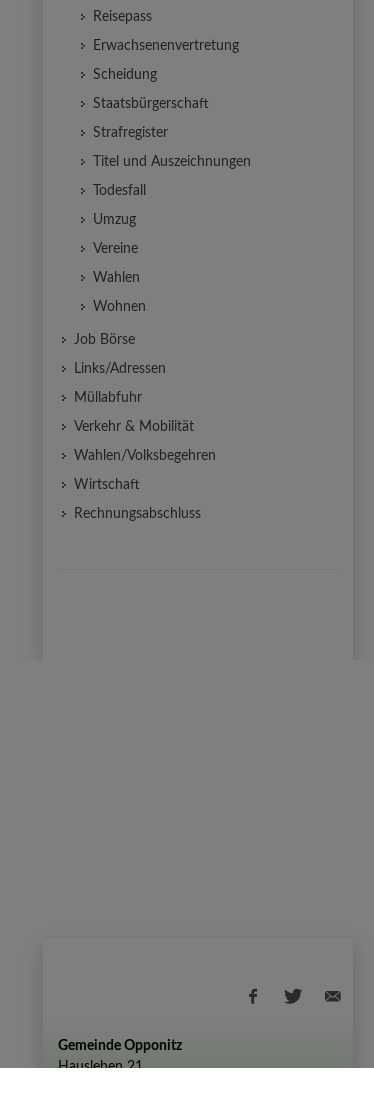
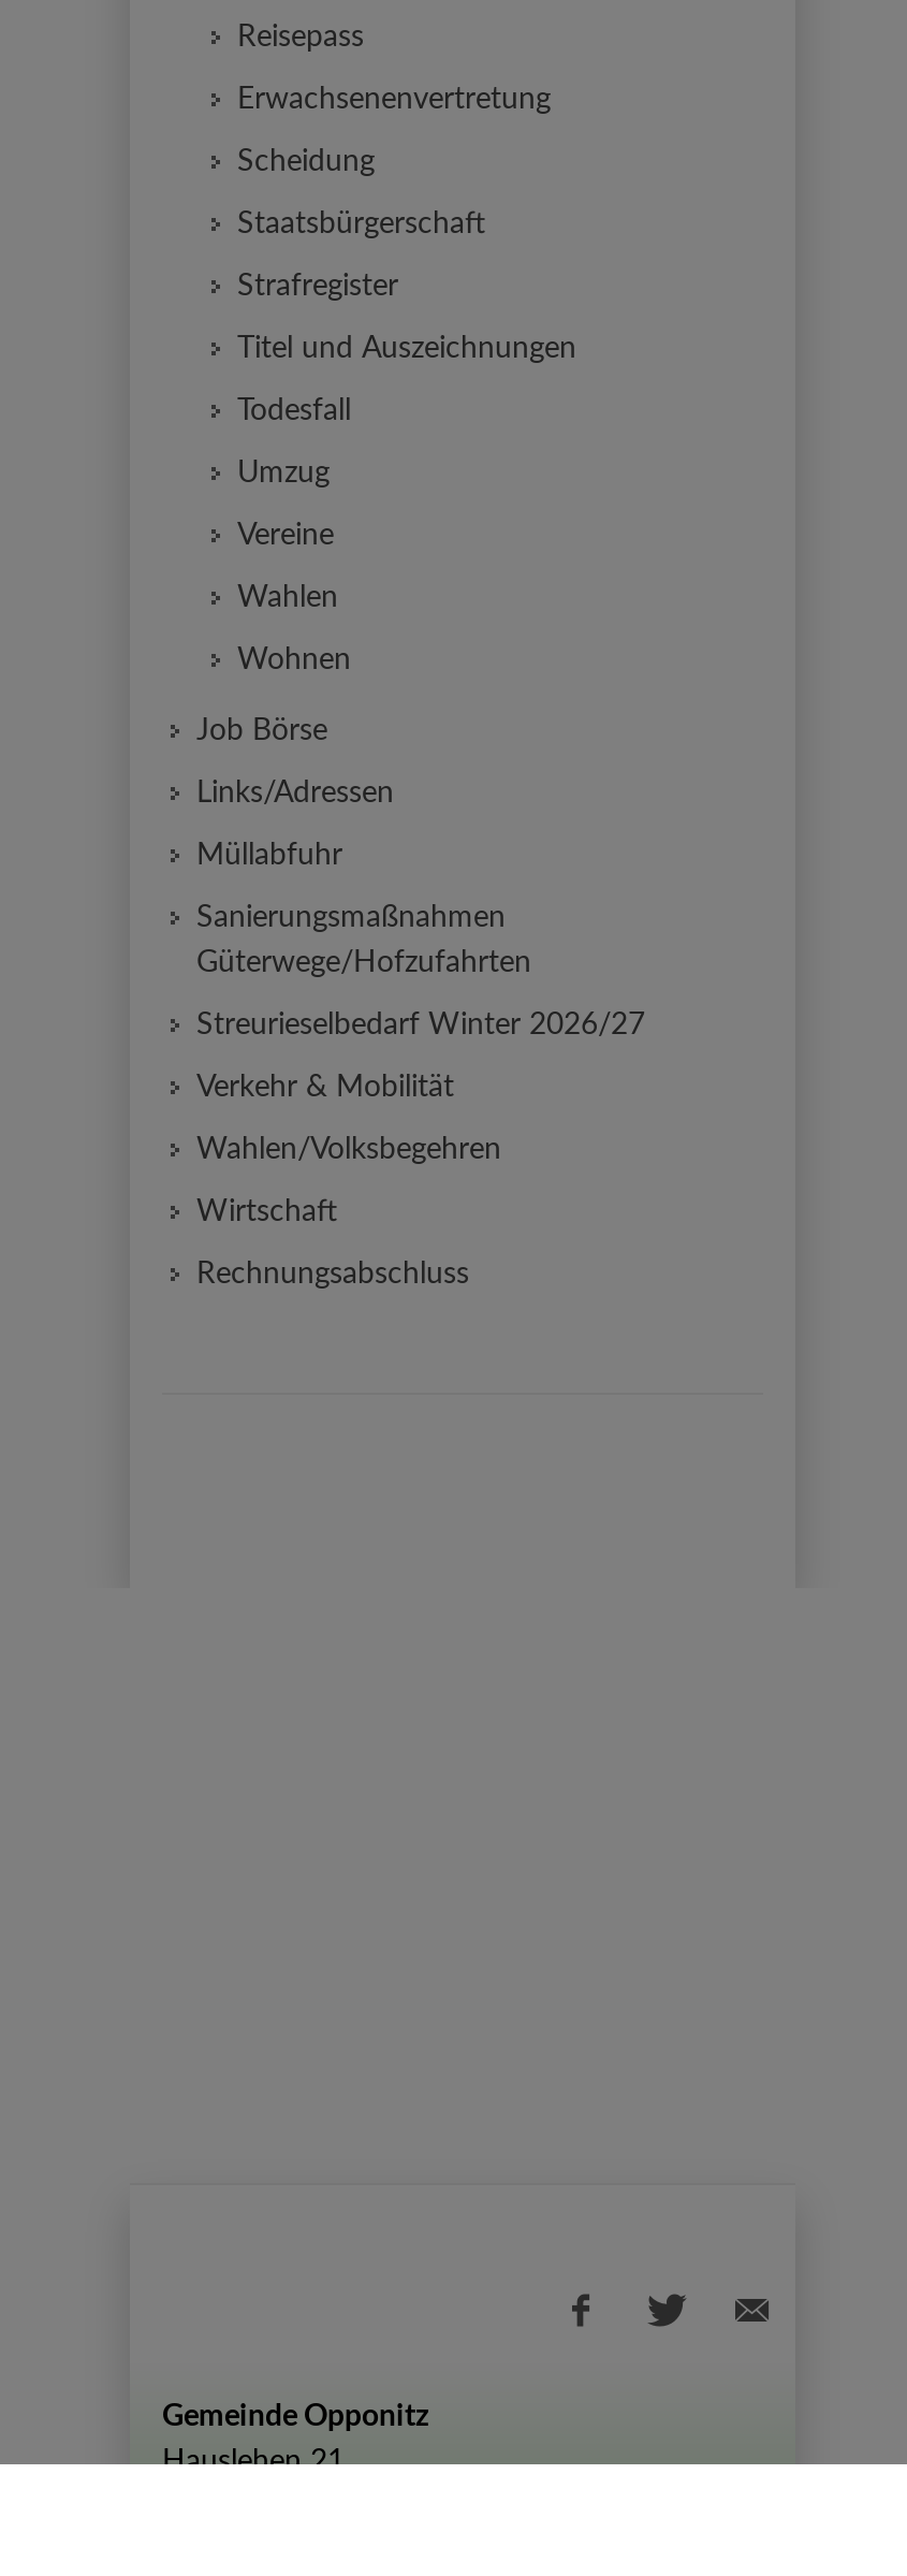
none -> [196,903,645,1040] Sanierungsmaßnahmen | Güterwege/Hofzufahrten | Streurieselbedarf Winter 2026/27

